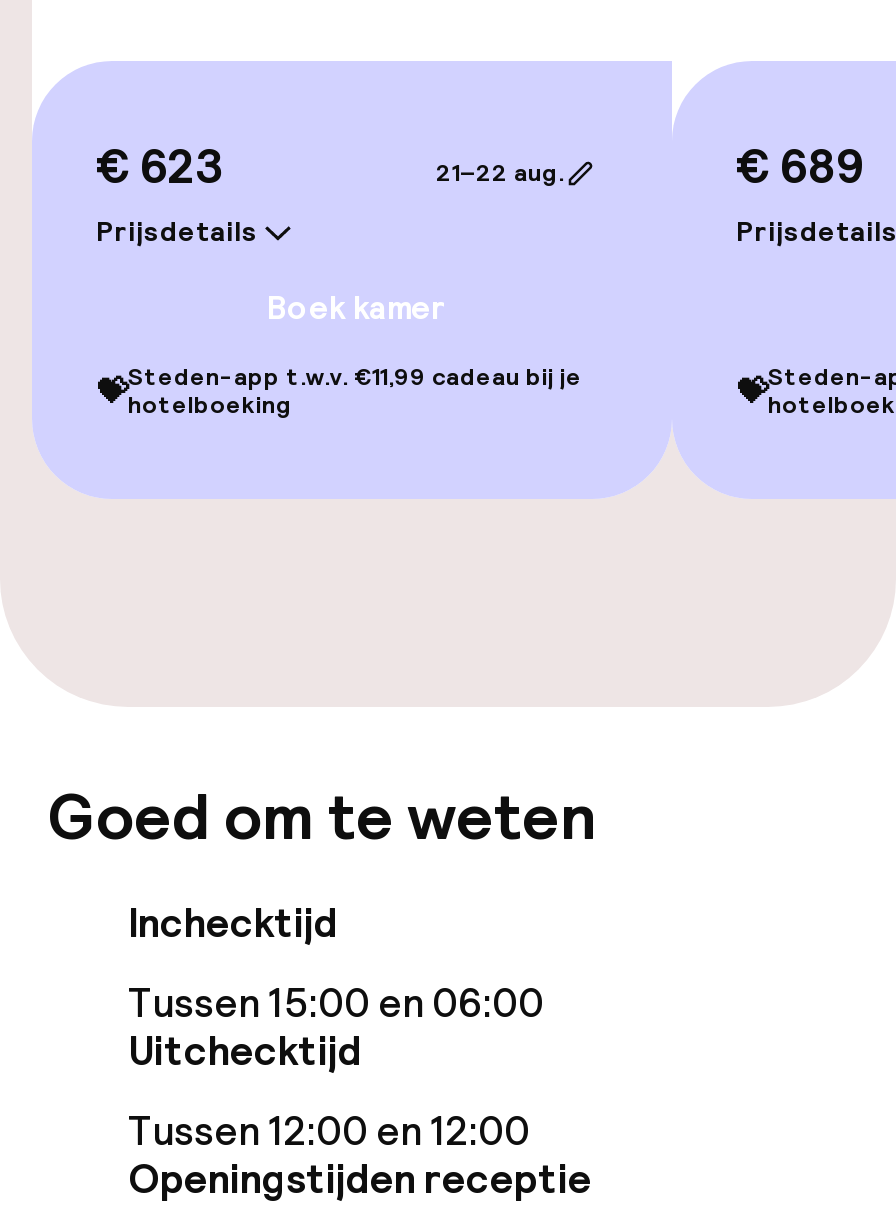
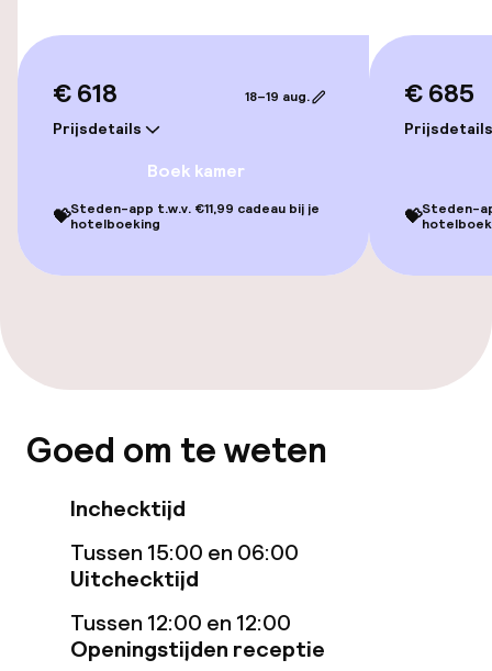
[96,135,224,197] € 623 -> [53,76,118,110] € 618
[736,135,864,197] € 689 -> [404,76,474,110] € 685
[436,157,564,189] 21–22 aug. -> [245,88,310,105] 18–19 aug.

